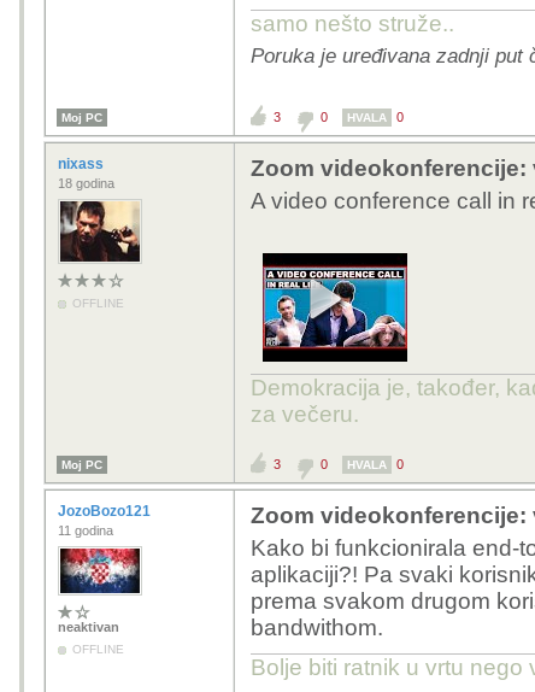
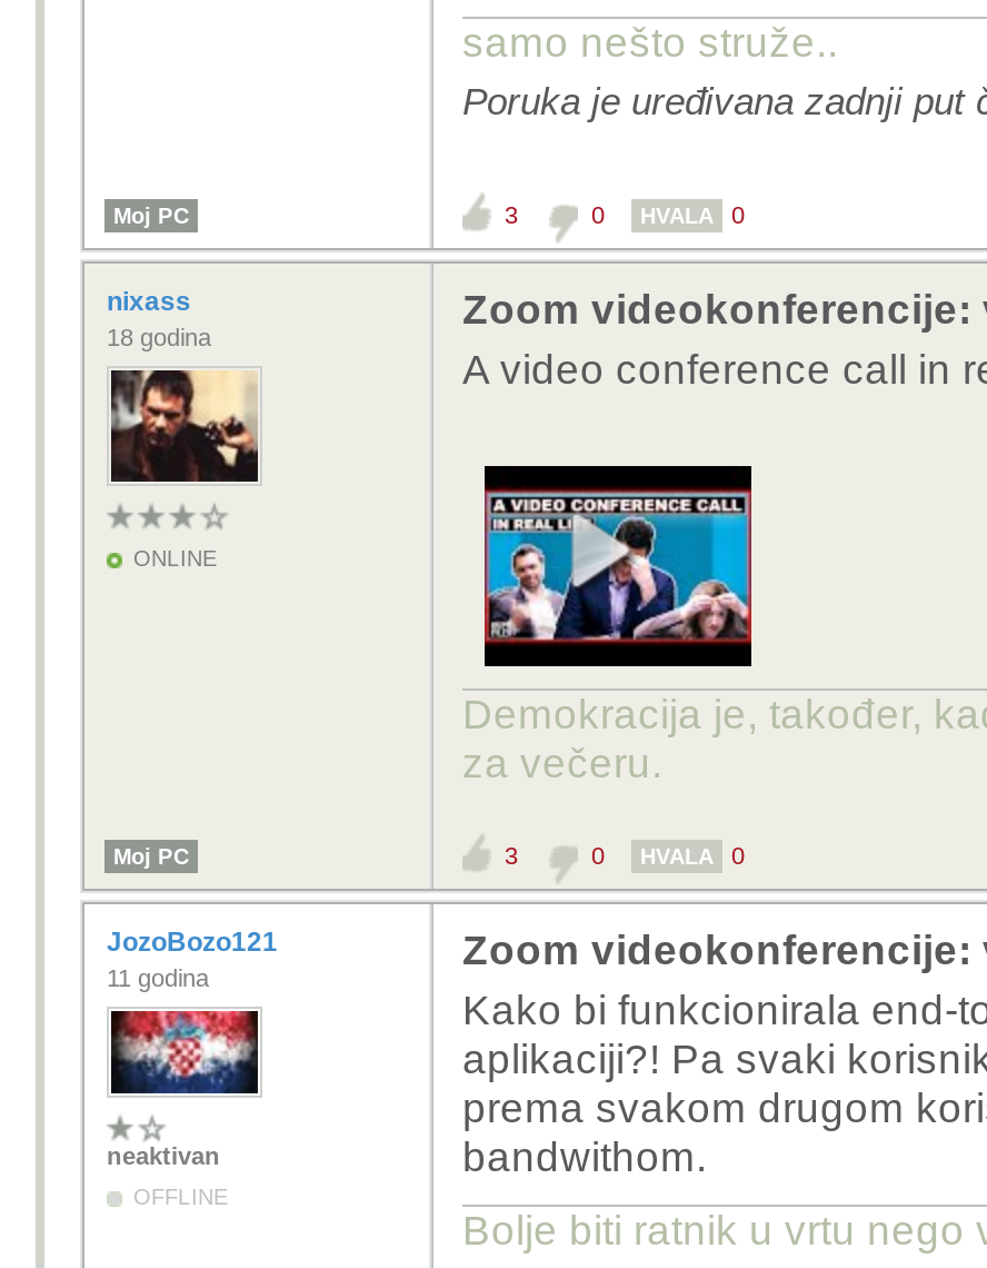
[72,297,124,310] OFFLINE -> [133,546,218,571] ONLINE

